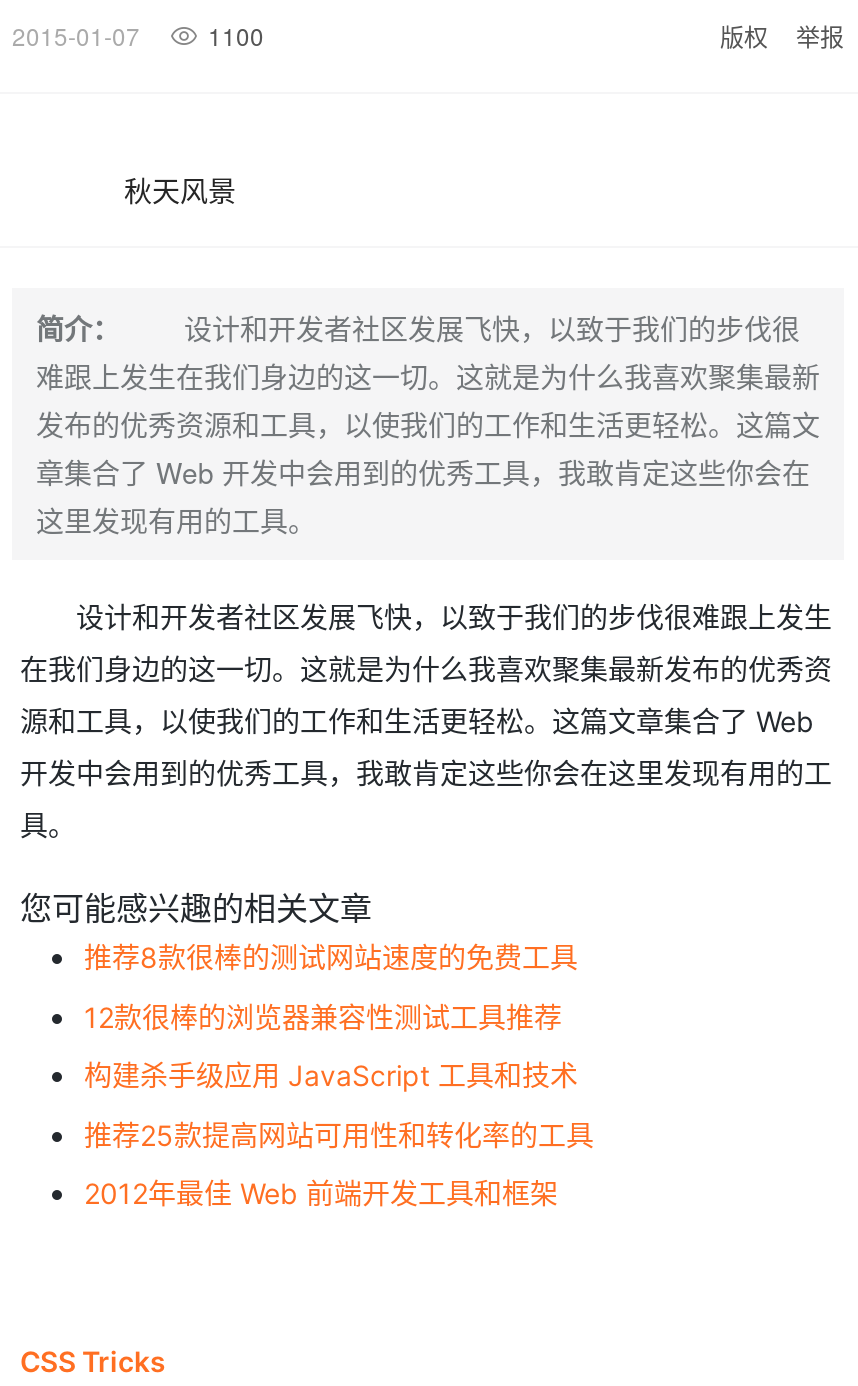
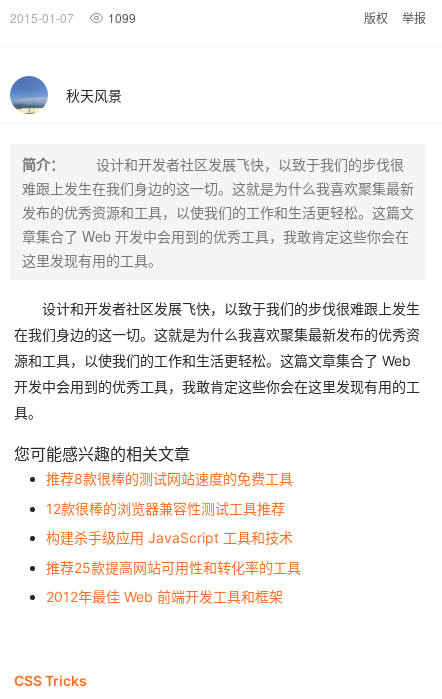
[12,18,264,52] 2015-01-07 1100 -> [10,9,136,26] 2015-01-07 1099
none -> [9,75,49,115] [image]

